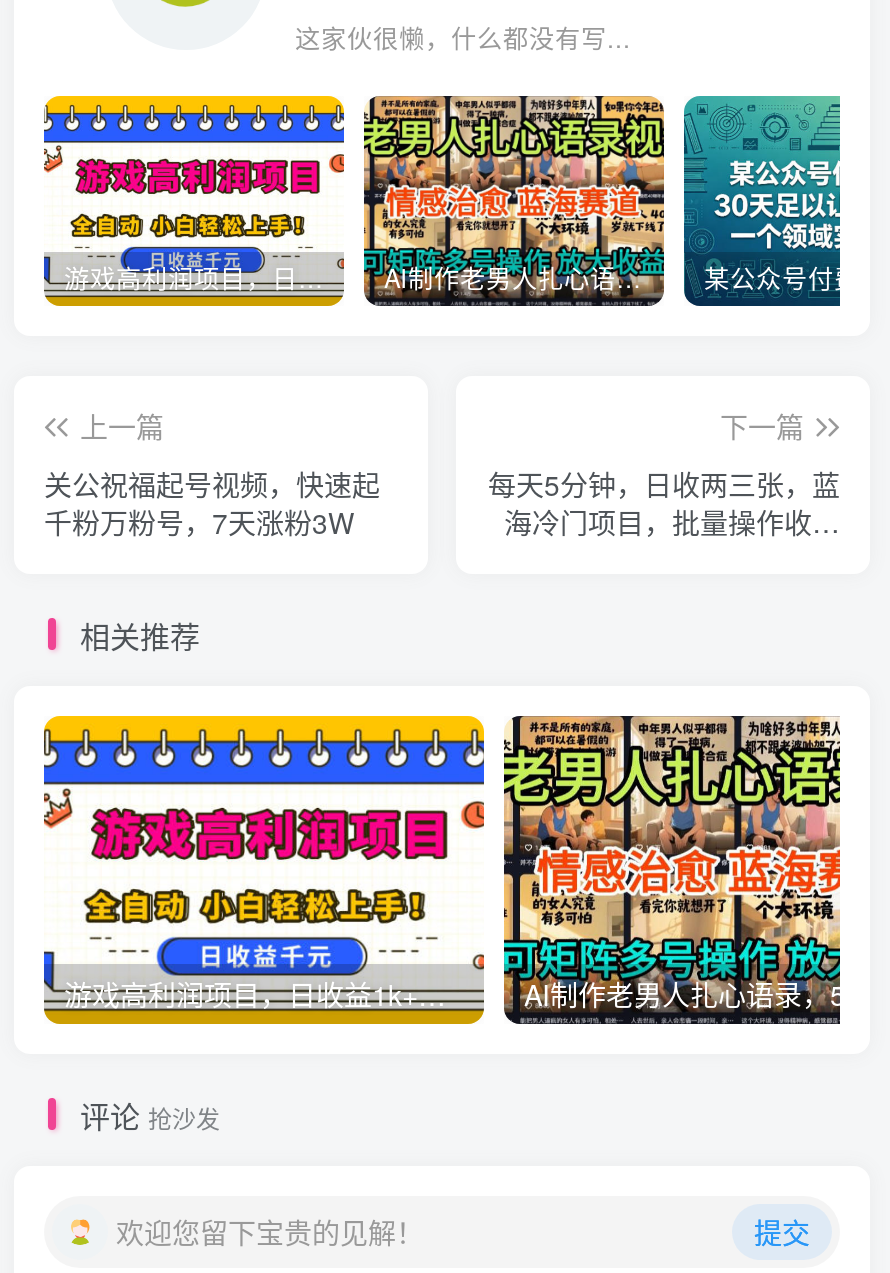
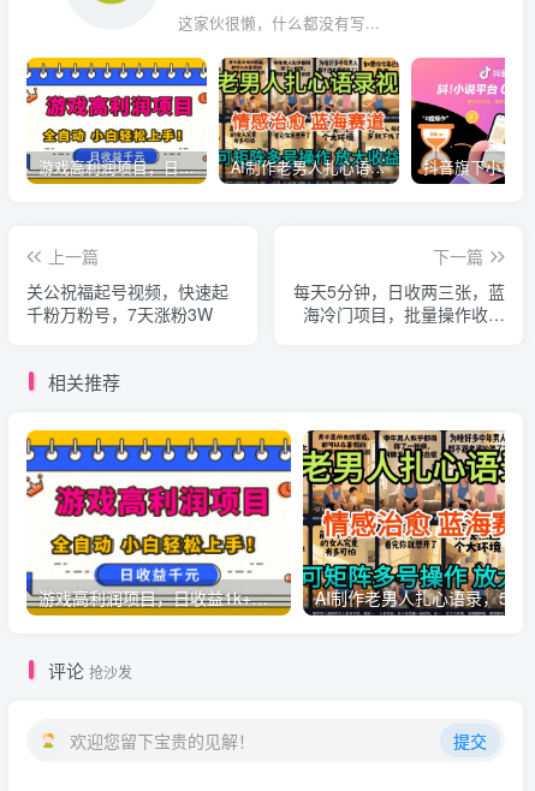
[682,94,842,308] [image] -> [410,56,506,185] [image]

